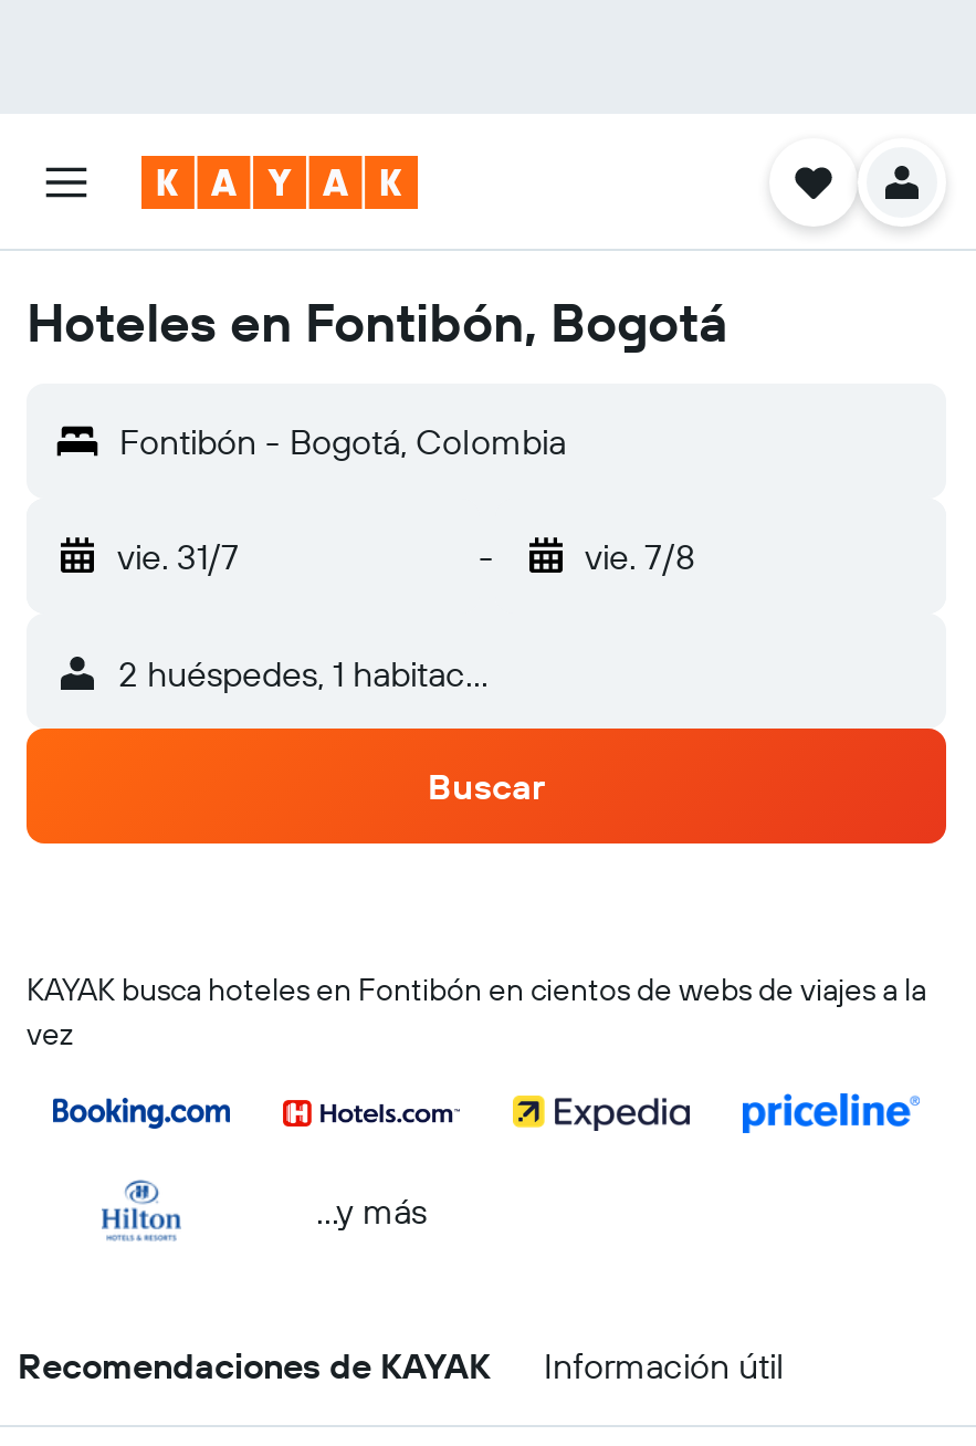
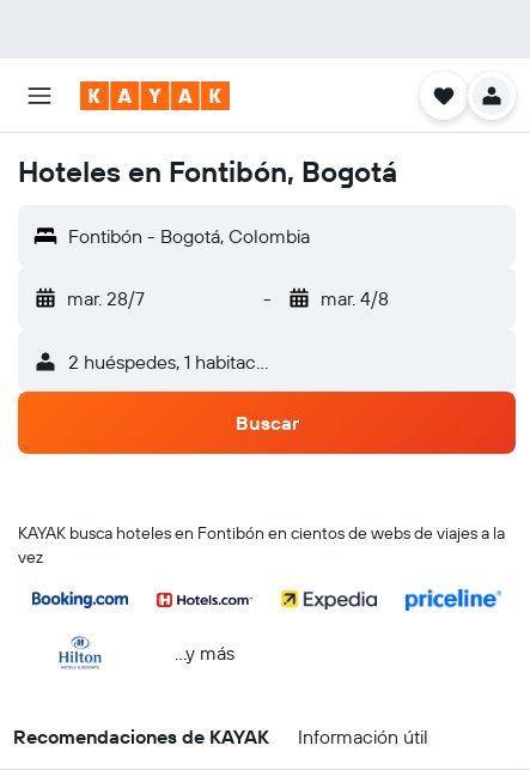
[117,534,239,578] vie. 31/7 -> [67,286,145,310] mar. 28/7
[585,534,695,578] vie. 7/8 -> [320,286,388,310] mar. 4/8

